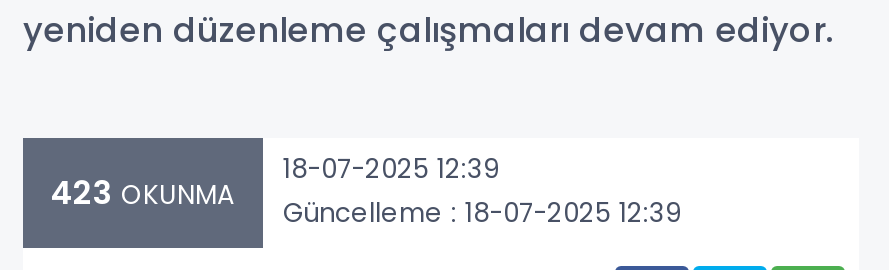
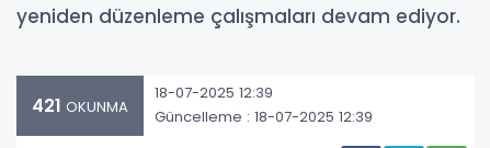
[51,150,681,232] 423 OKUNMA 18-07-2025 12:39 Güncelleme : 18-07-2025 12:39 -> [32,82,373,127] 421 OKUNMA 18-07-2025 12:39 Güncelleme : 18-07-2025 12:39

